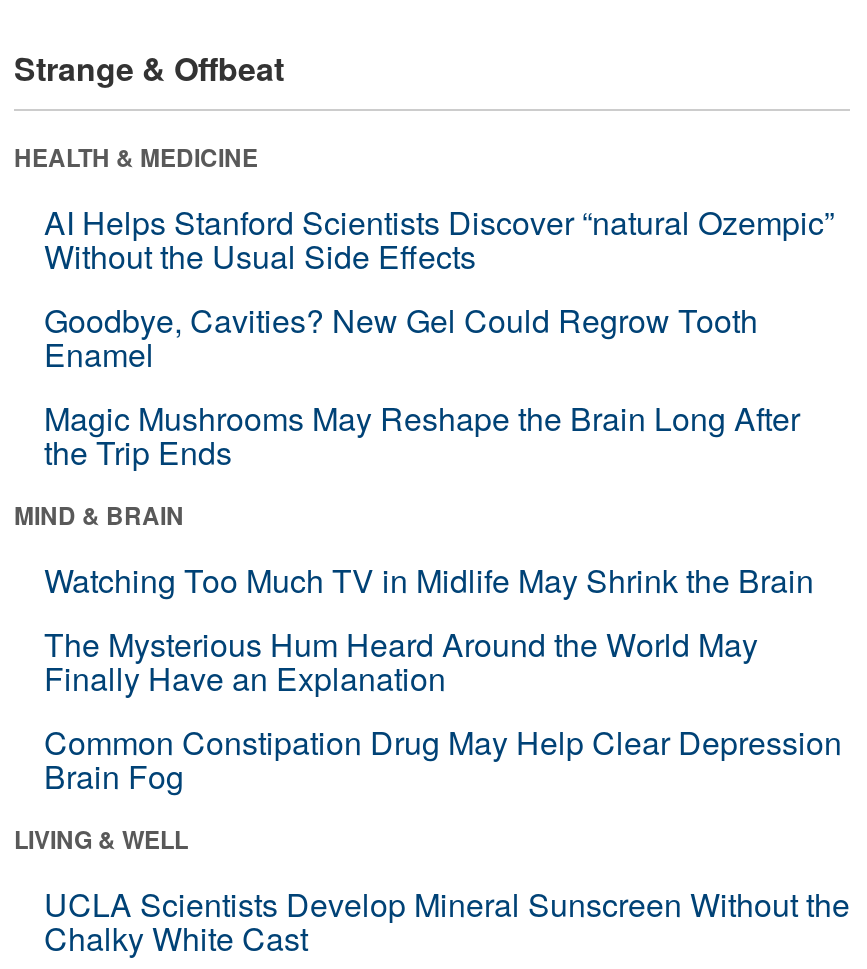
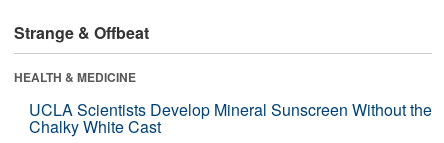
[14,199,842,857] AI Helps Stanford Scientists Discover “natural Ozempic” | Without the Usual Side Effects | Goodbye, Cavities? New Gel Could Regrow Tooth | Enamel | Magic Mushrooms May Reshape the Brain Long After | the Trip Ends | MIND & BRAIN | Watching Too Much TV in Midlife May Shrink the Brain | The Mysterious Hum Heard Around the World May | Finally Have an Explanation | Common Constipation Drug May Help Clear Depression | Brain Fog | LIVING & WELL -> none

